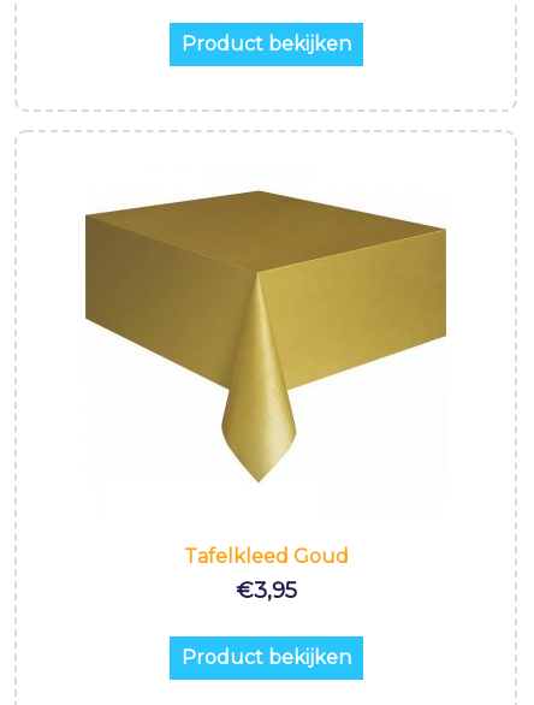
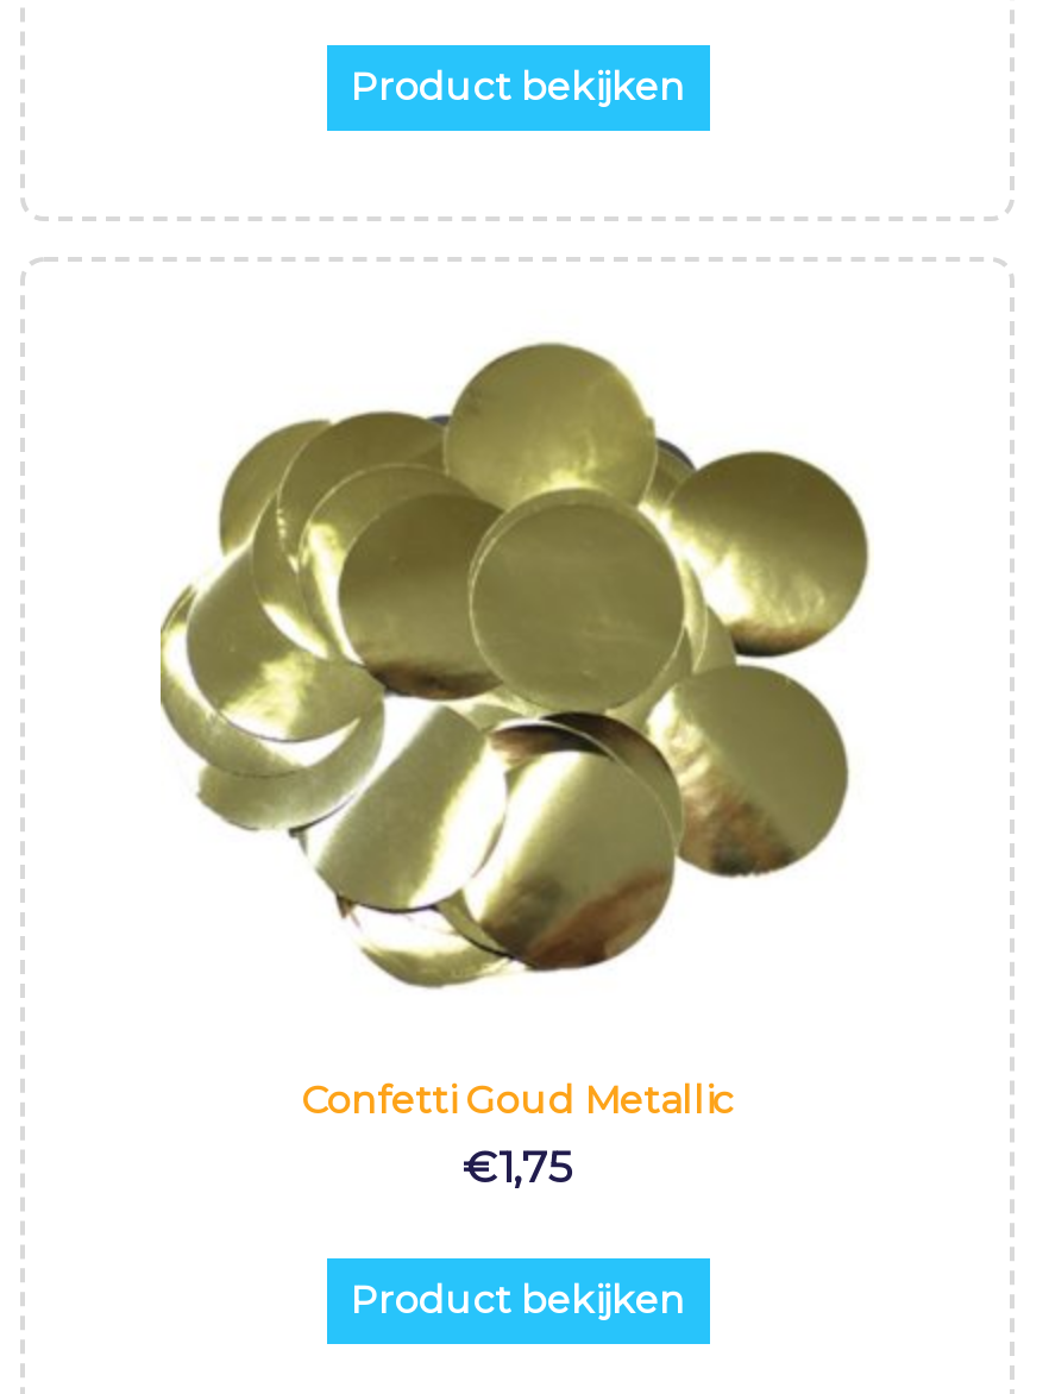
[84,173,447,604] [image] | Tafelkleed Goud | €3,95 -> [158,340,874,1194] [image] | Confetti Goud Metallic | €1,75

